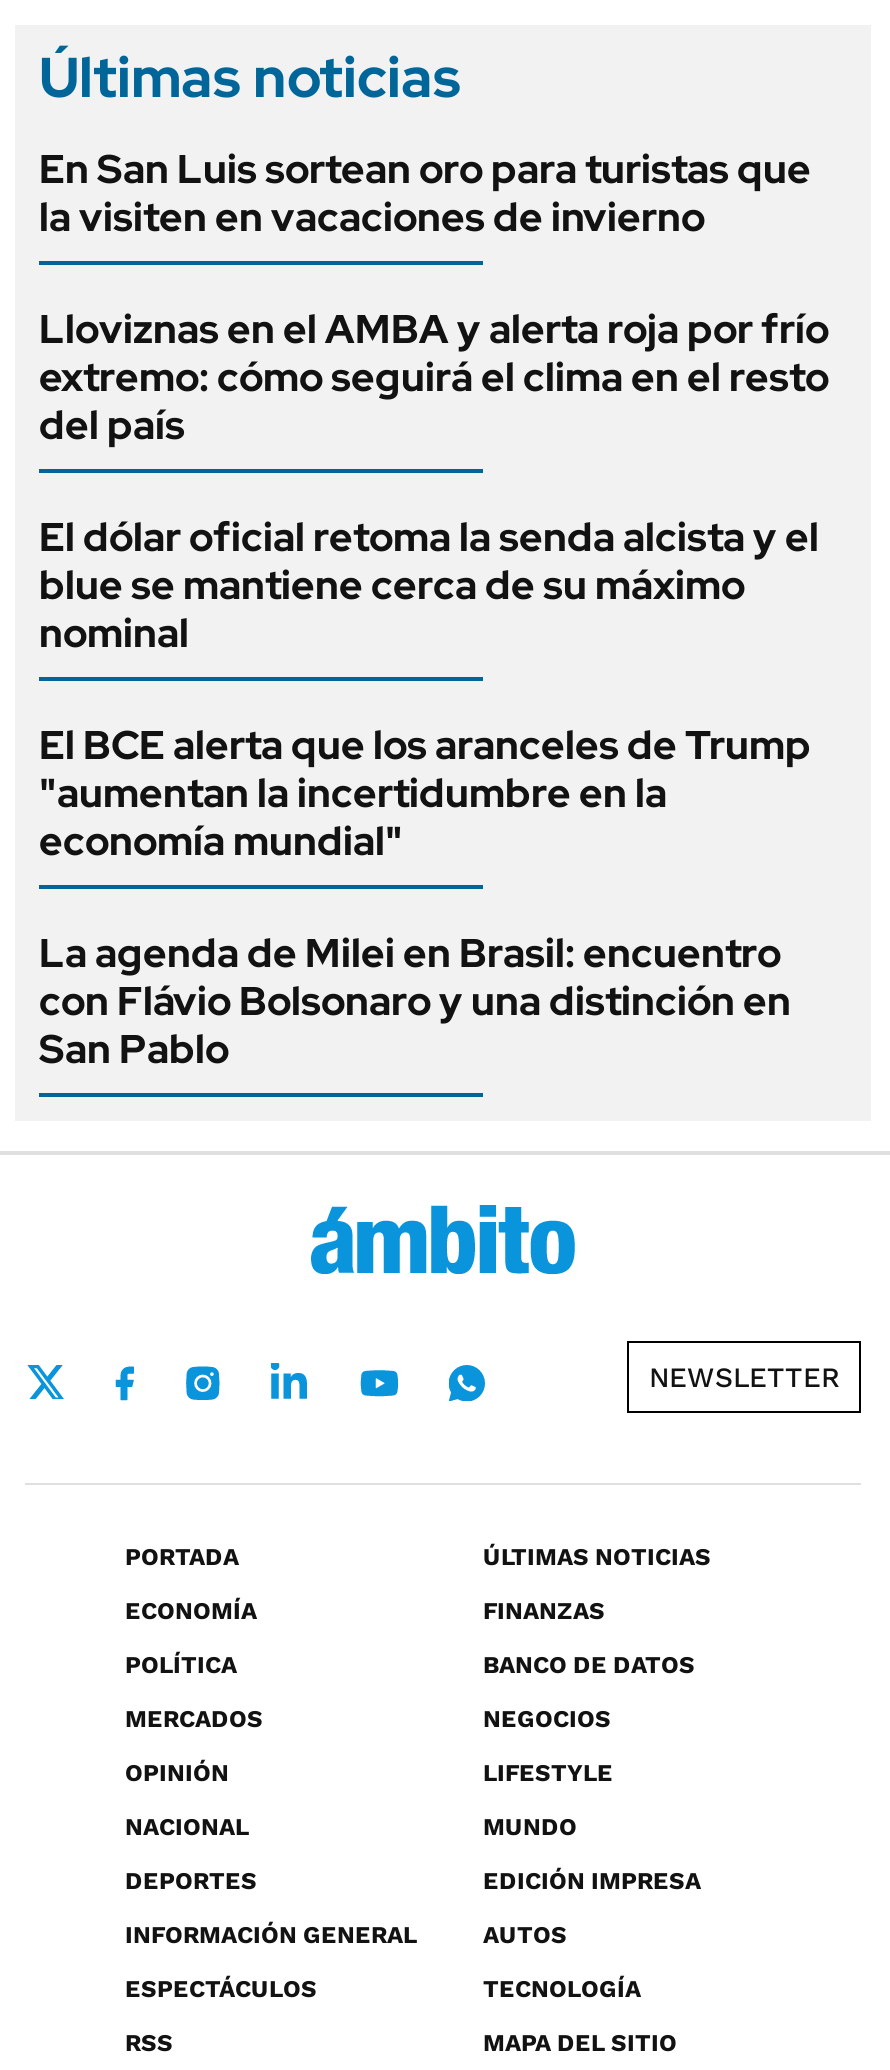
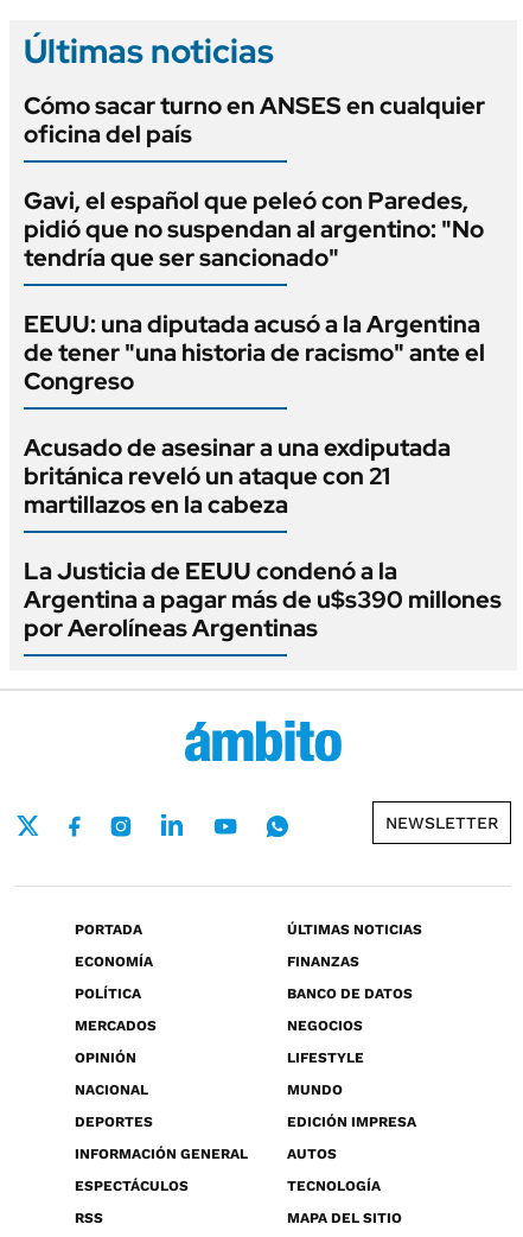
[39,142,811,242] En San Luis sortean oro para turistas que | la visiten en vacaciones de invierno -> [24,90,485,149] Cómo sacar turno en ANSES en cualquier | oficina del país
[39,302,829,450] Lloviznas en el AMBA y alerta roja por frío | extremo: cómo seguirá el clima en el resto | del país -> [24,185,484,273] Gavi, el español que peleó con Paredes, | pidió que no suspendan al argentino: "No | tendría que ser sancionado"
[39,510,819,658] El dólar oficial retoma la senda alcista y el | blue se mantiene cerca de su máximo | nominal -> [24,308,485,396] EEUU: una diputada acusó a la Argentina | de tener "una historia de racismo" ante el | Congreso
[39,718,811,866] El BCE alerta que los aranceles de Trump | "aumentan la incertidumbre en la | economía mundial" -> [24,432,451,519] Acusado de asesinar a una exdiputada | británica reveló un ataque con 21 | martillazos en la cabeza
[39,926,791,1074] La agenda de Milei en Brasil: encuentro | con Flávio Bolsonaro y una distinción en | San Pablo -> [24,555,502,643] La Justicia de EEUU condenó a la | Argentina a pagar más de u$s390 millones | por Aerolíneas Argentinas

